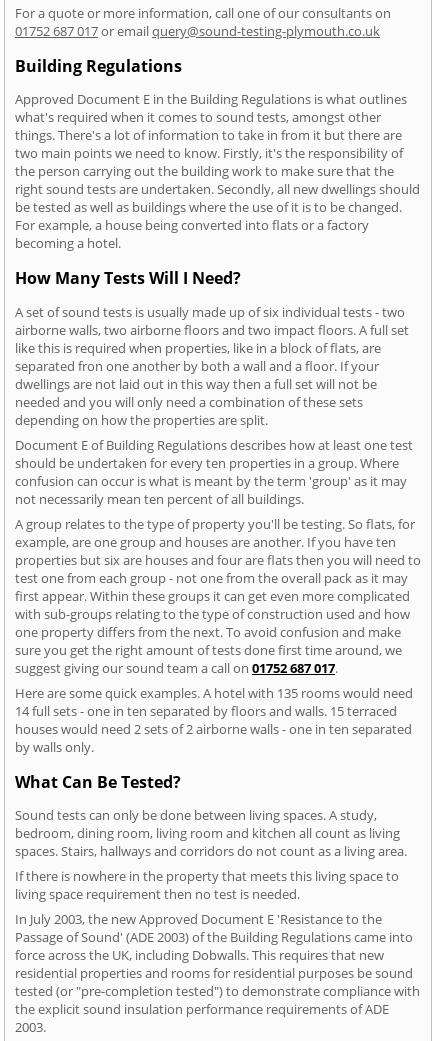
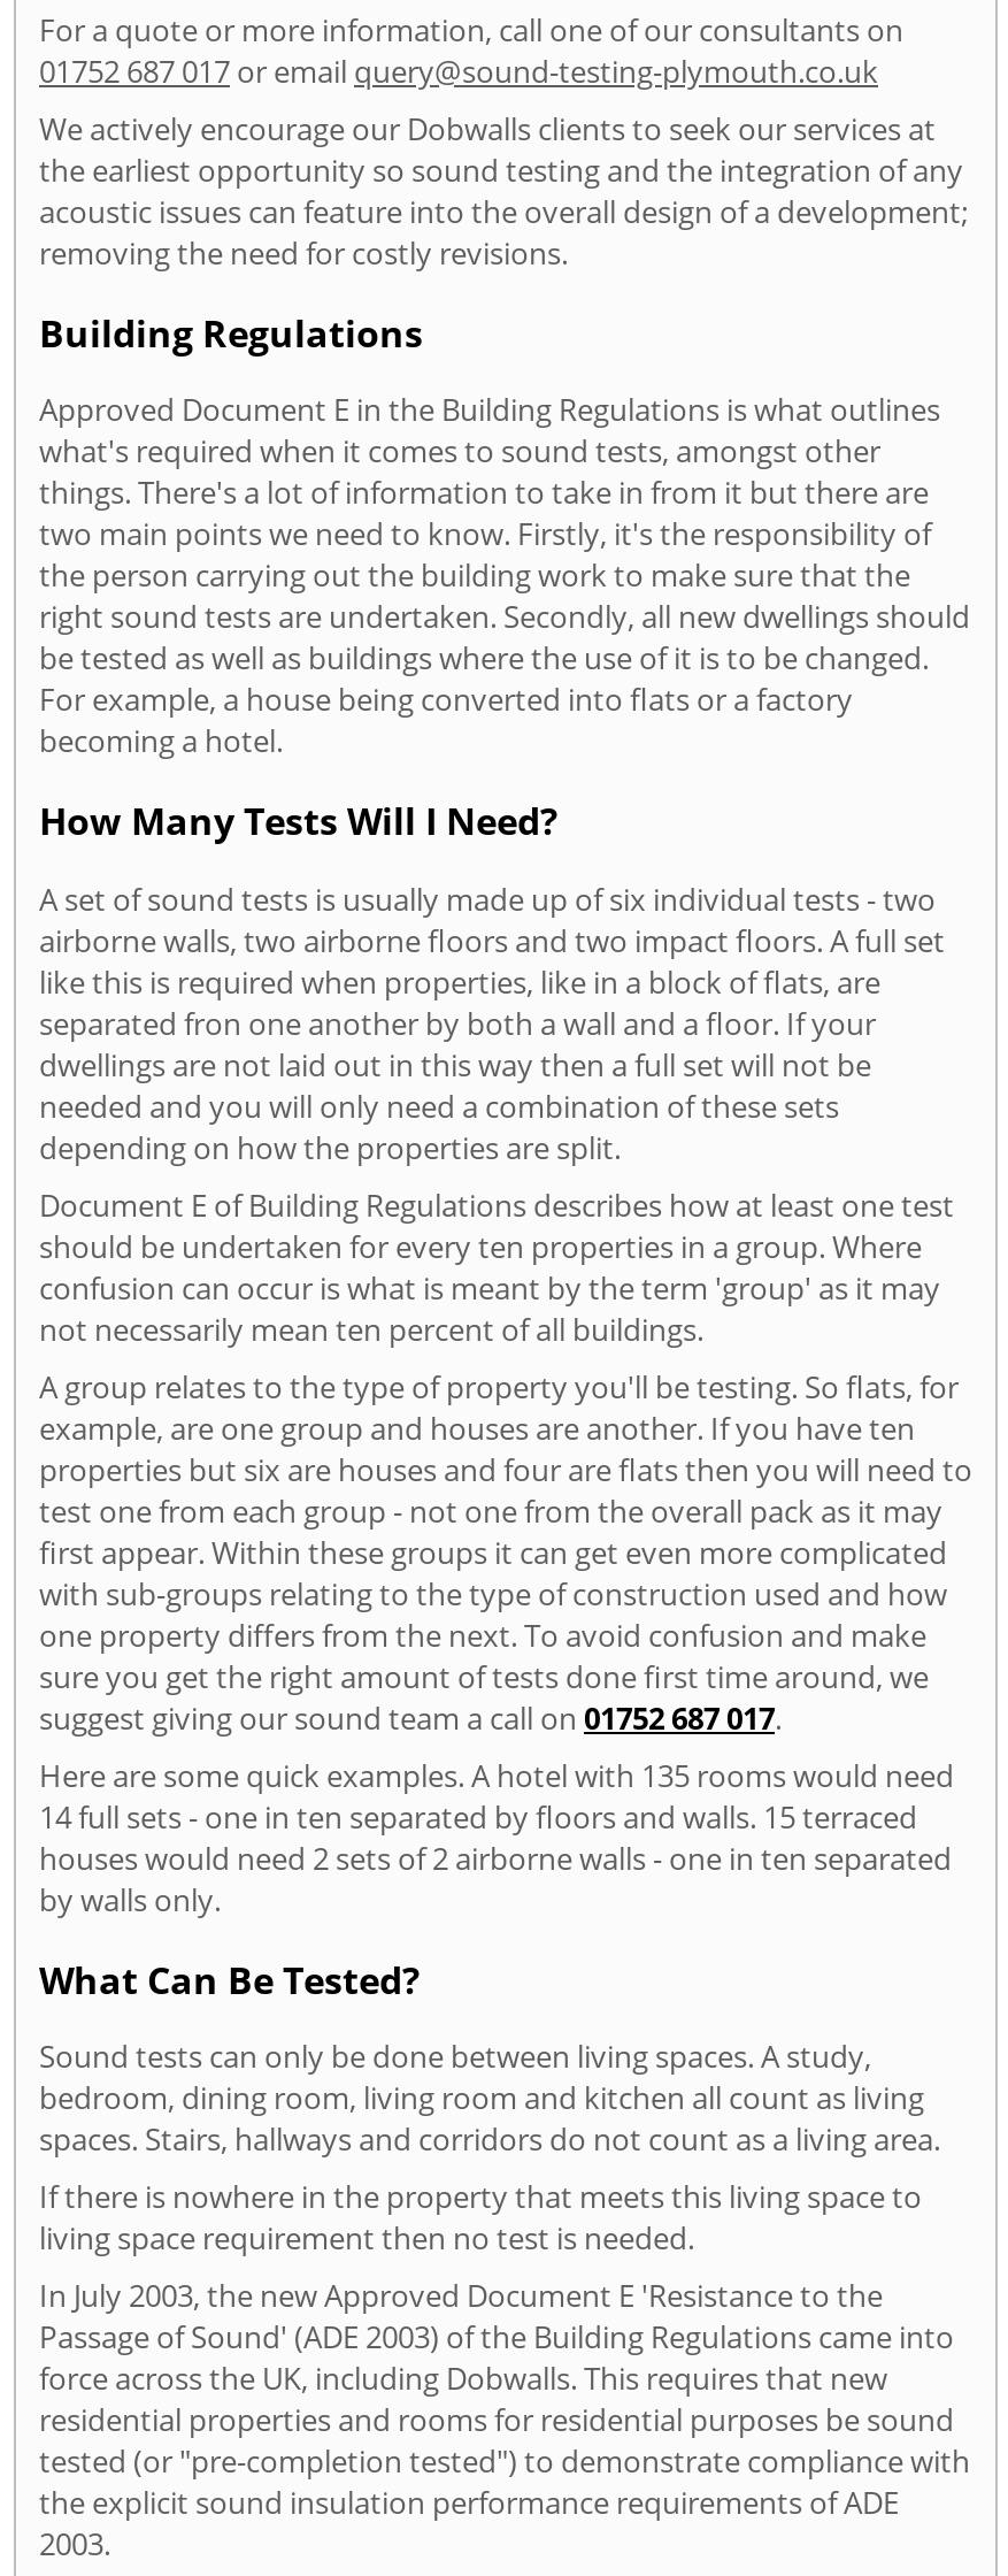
none -> [39,108,968,274] We actively encourage our Dobwalls clients to seek our services at | the earliest opportunity so sound testing and the integration of any | acoustic issues can feature into the overall design of a development; | removing the need for costly revisions.

